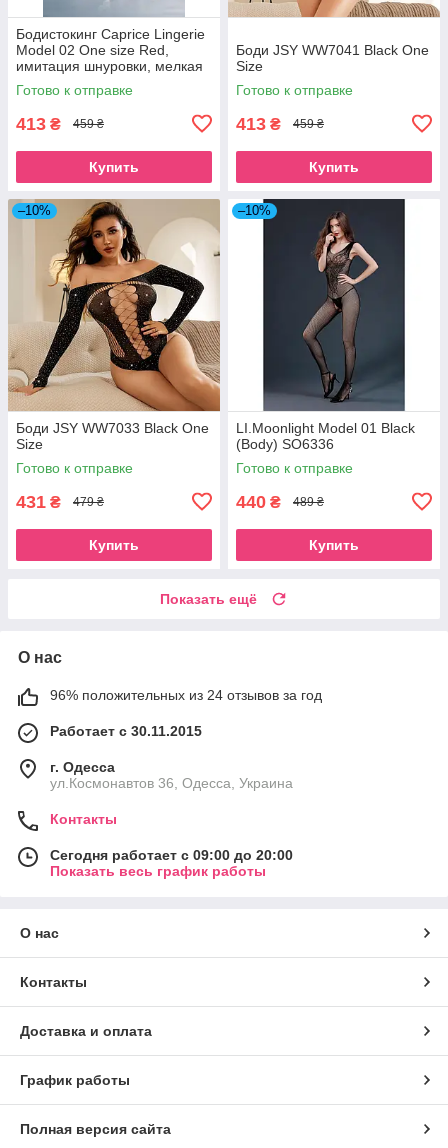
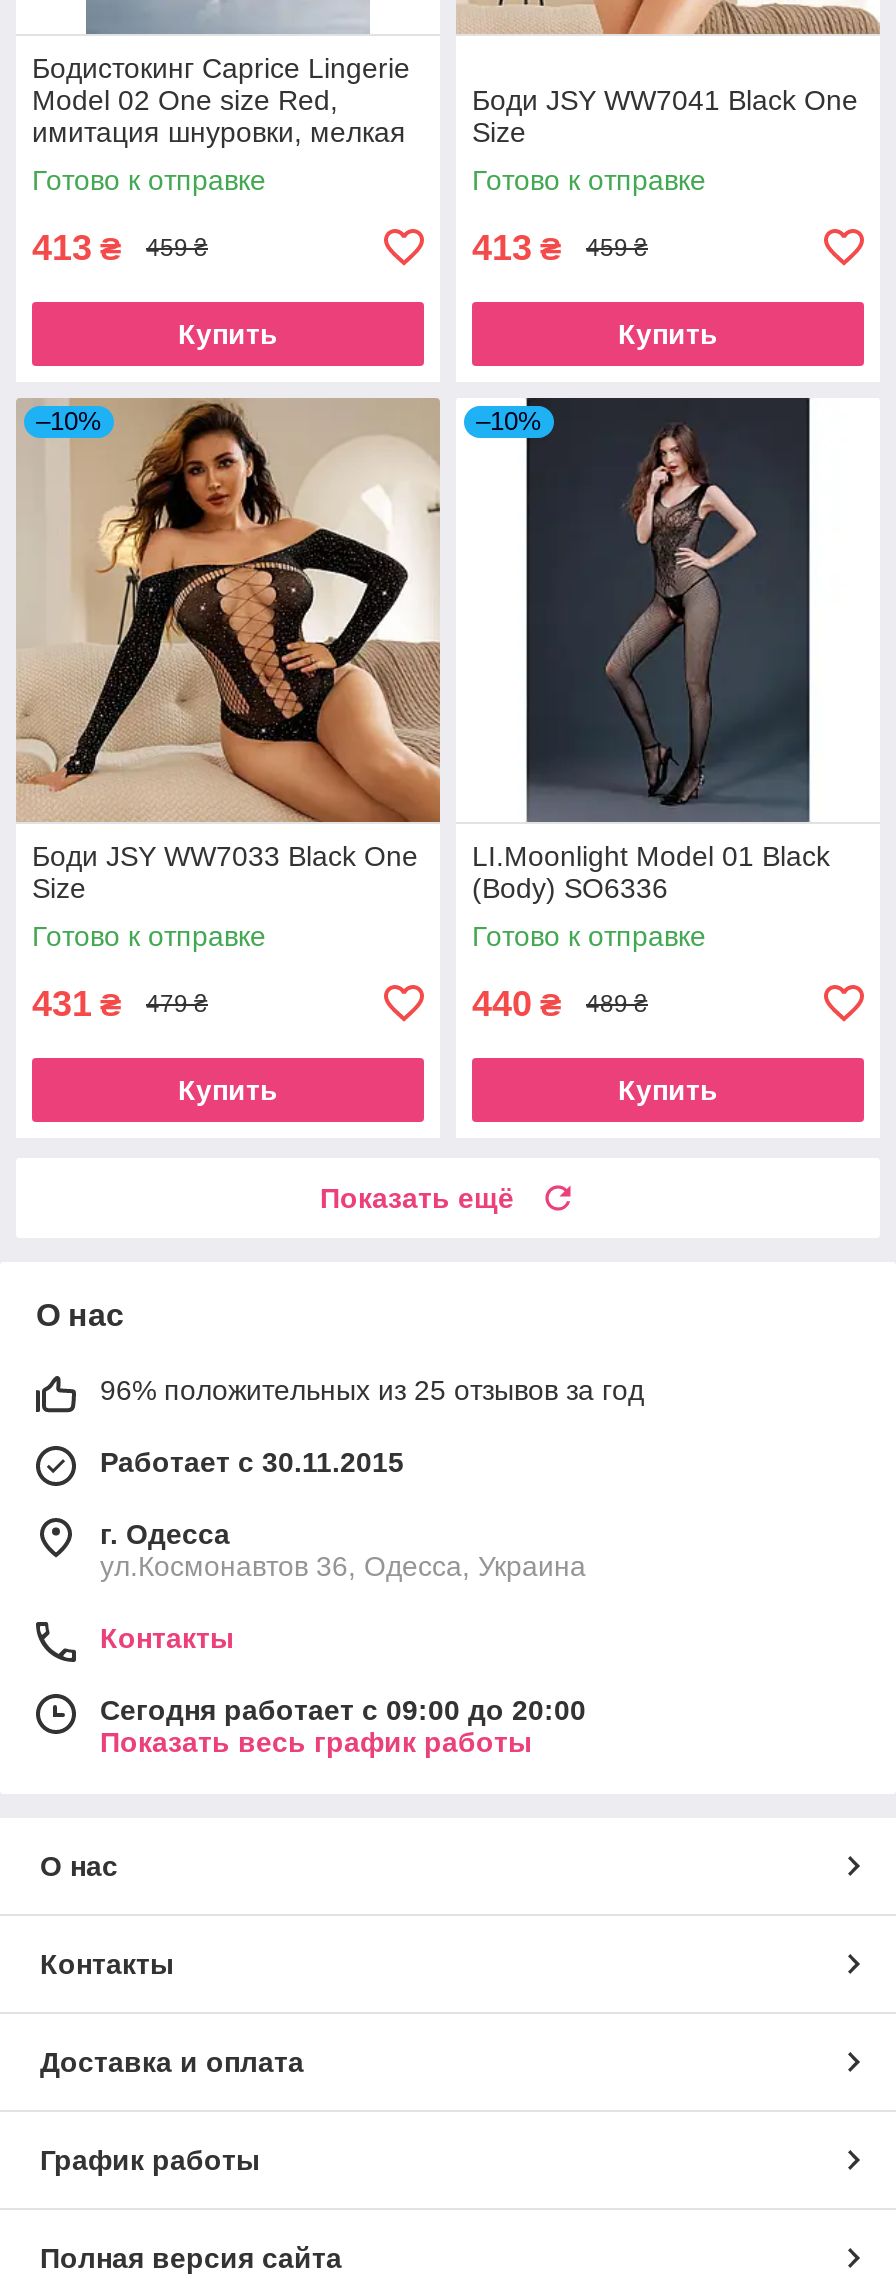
[50,687,322,703] 96% положительных из 24 отзывов за год -> [100,1374,644,1406] 96% положительных из 25 отзывов за год

